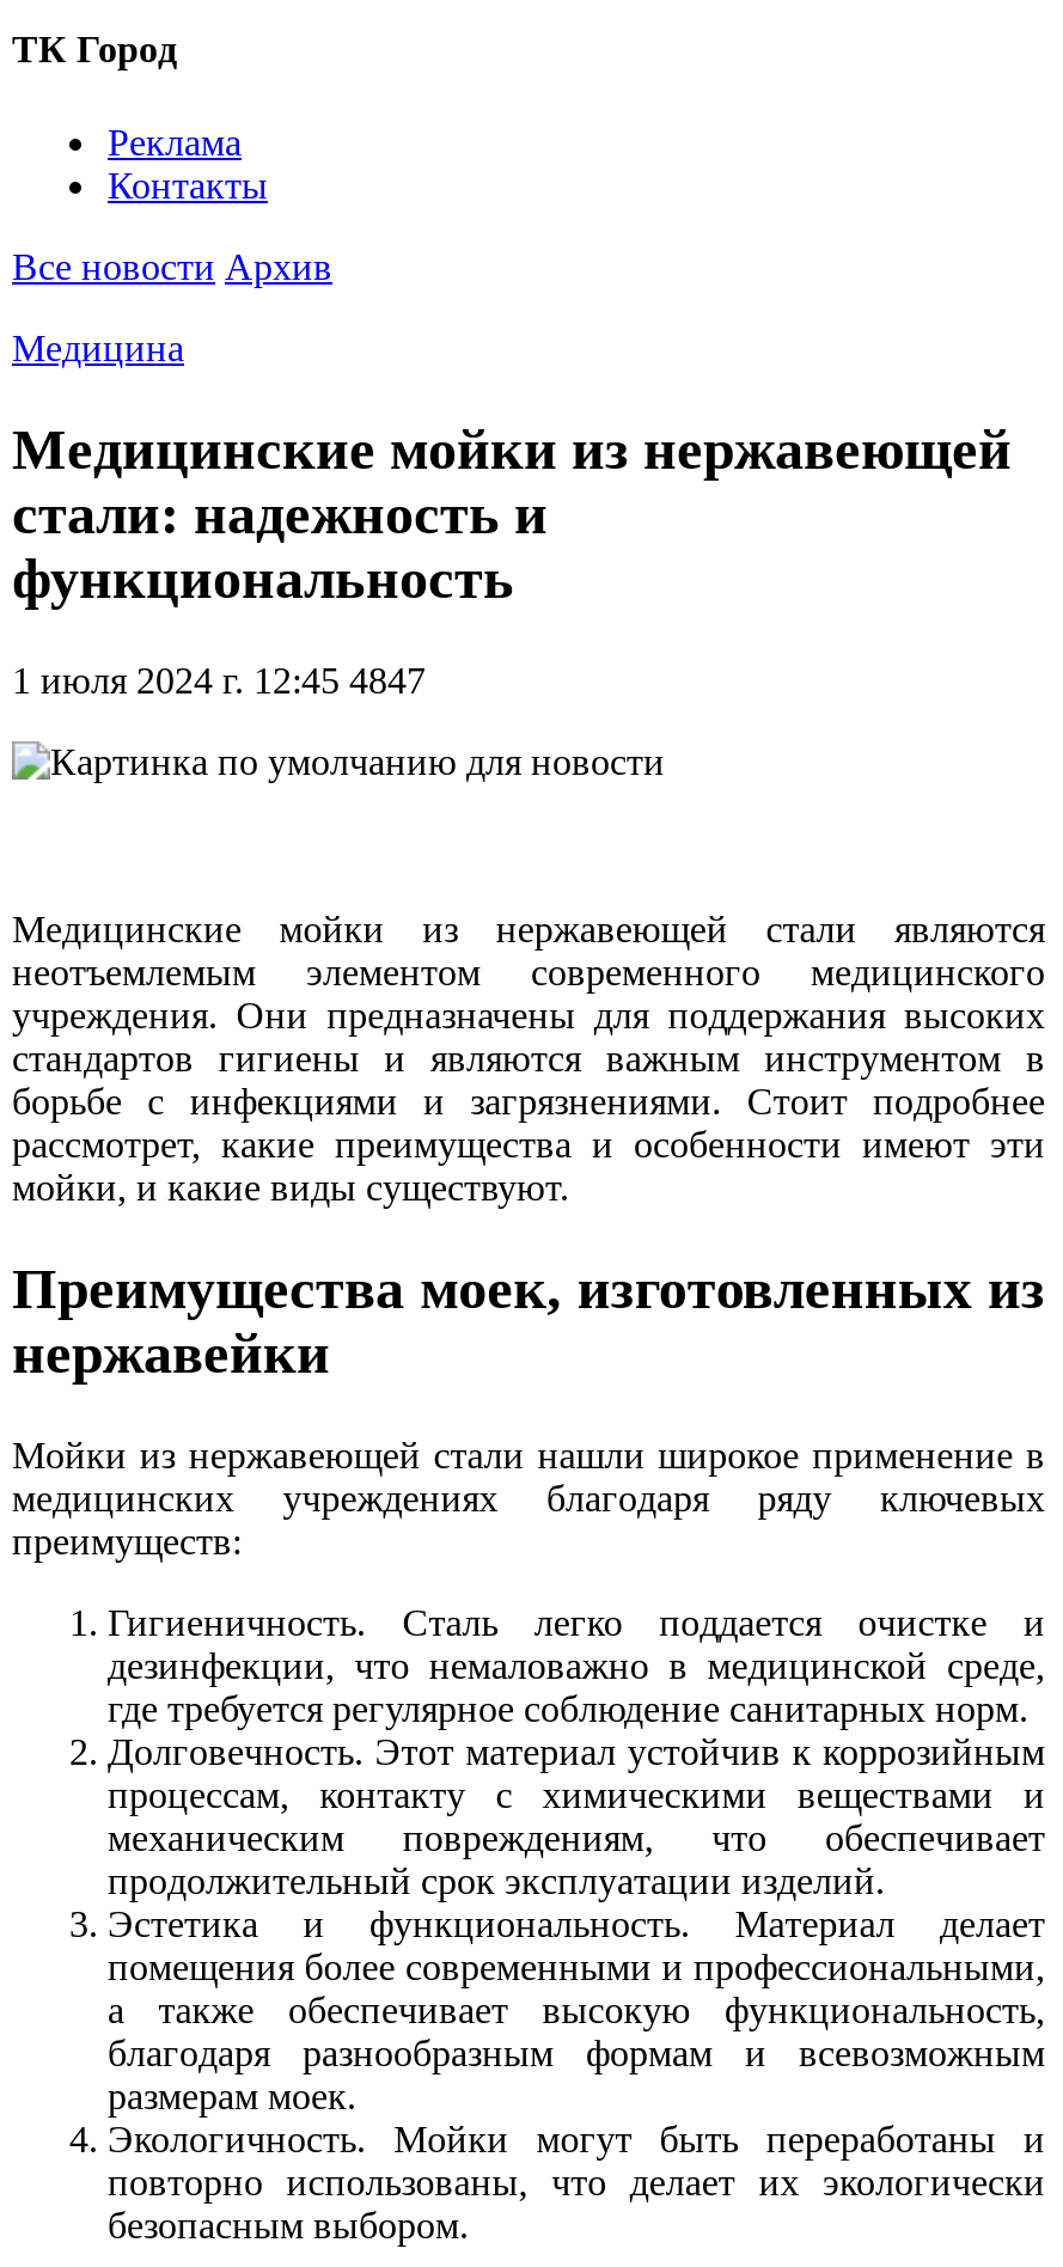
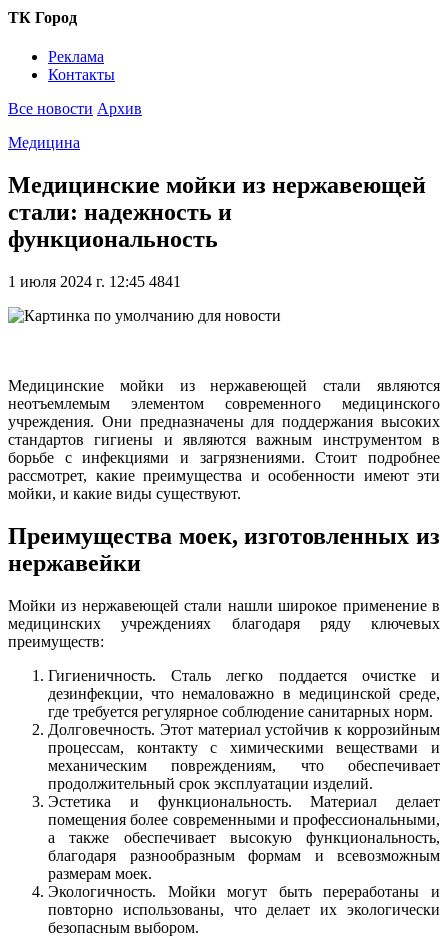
[12,660,426,701] 1 июля 2024 г. 12:45 4847 -> [8,273,181,290] 1 июля 2024 г. 12:45 4841

